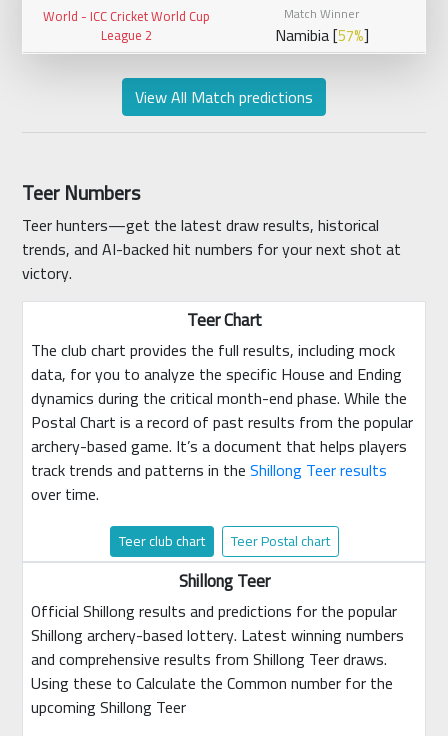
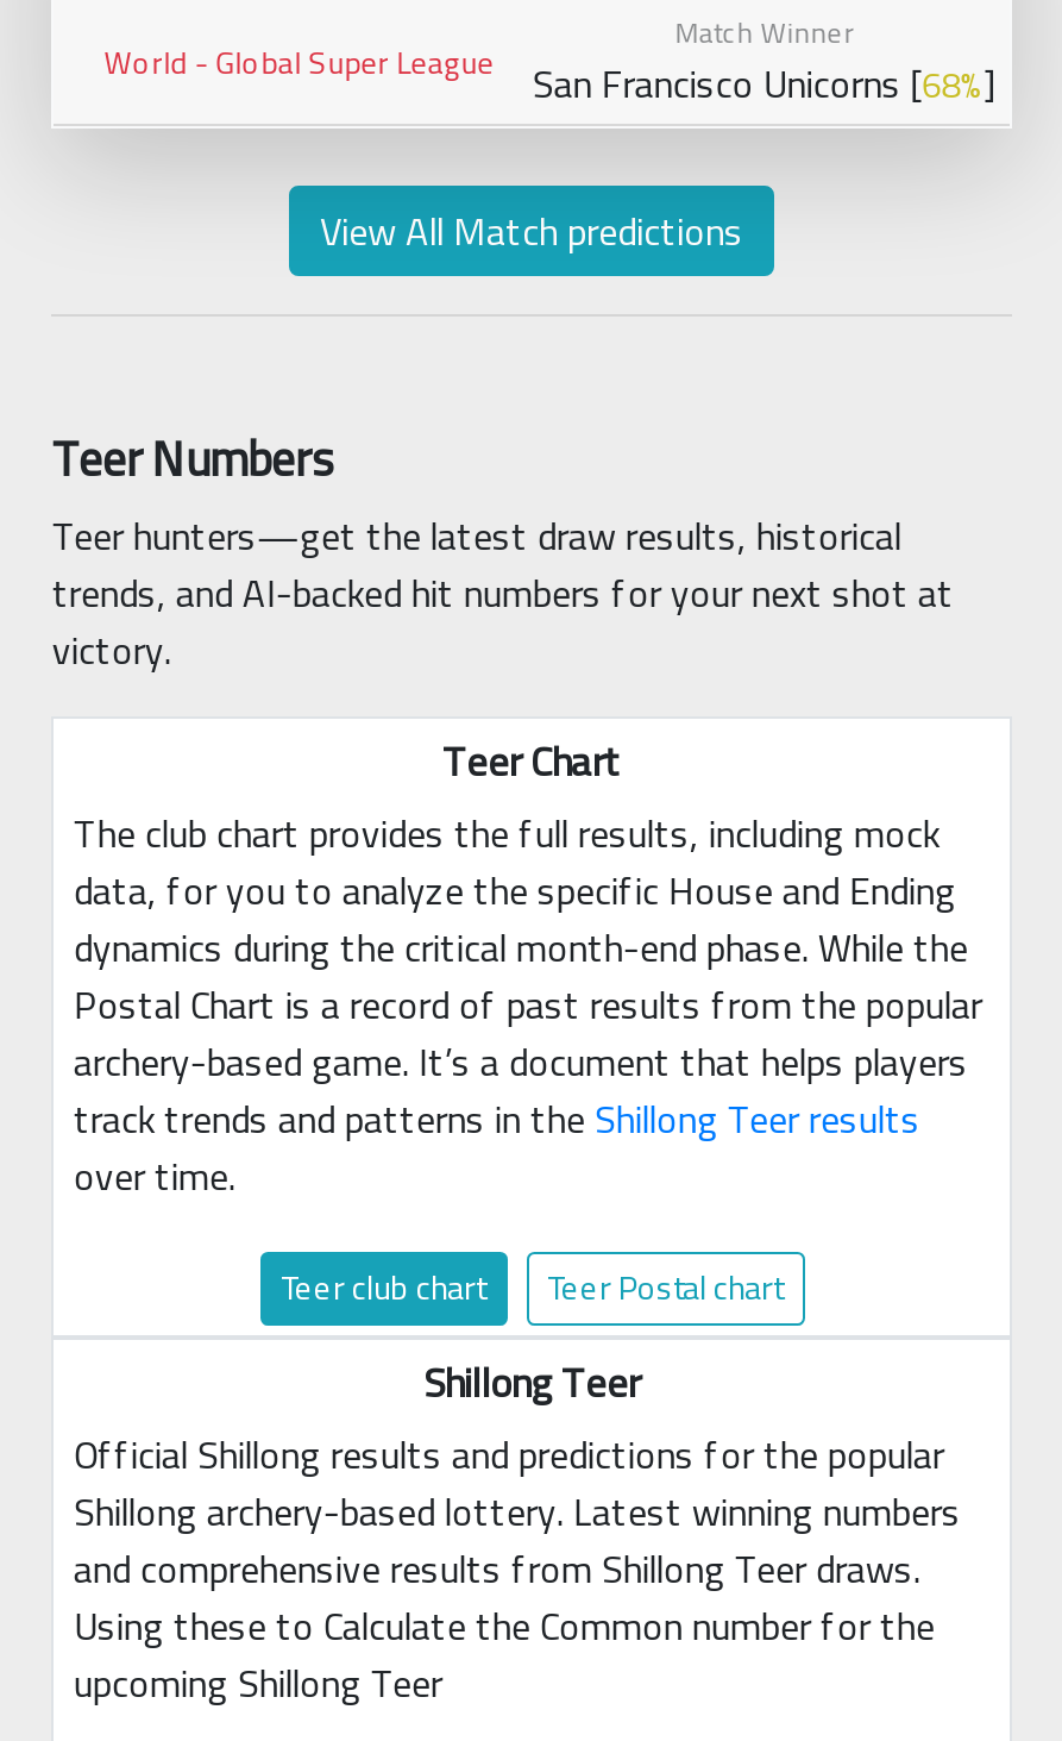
[43,4,210,47] World - ICC Cricket World Cup | League 2 -> [104,32,494,89] World - Global Super League
[275,20,369,50] Namibia [57%] -> [532,48,996,119] San Francisco Unicorns [68%]

